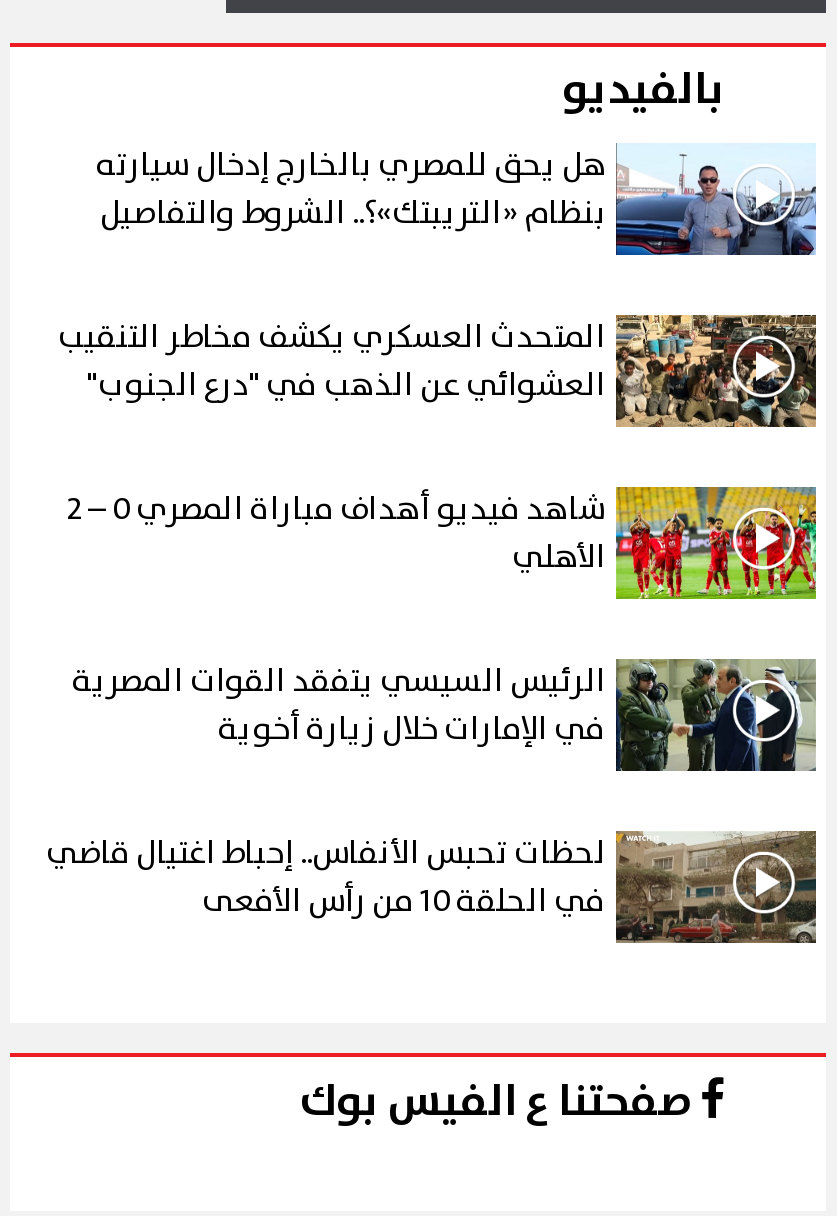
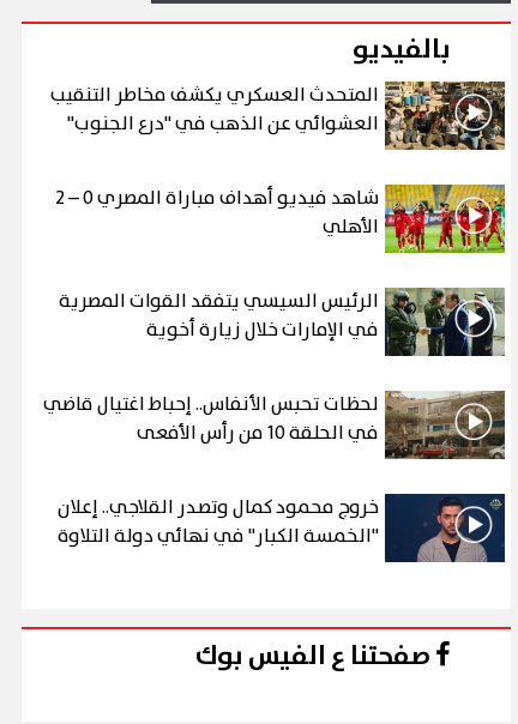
[96,142,818,257] [image] | هل يحق للمصري بالخارج إدخال سيارته | بنظام «التريبتك»؟.. الشروط والتفاصيل -> none
moved [46,311,820,880] -> [43,79,507,420]: [image] | المتحدث العسكري يكشف مخاطر التنقيب | العشوائي عن الذهب في "درع الجنوب" | الأهلي | الرئيس السيسي يتفقد القوات المصرية | في الإمارات خلال زيارة أخوية | لحظات تحبس الأنفاس.. إحباط اغتيال قاضي
moved [614,829,820,945] -> [384,390,507,459]: [image]
none -> [58,493,506,563] [image] | خروج محمود كمال وتصدر القلاجي.. إعلان | "الخمسة الكبار" في نهائي دولة التلاوة

